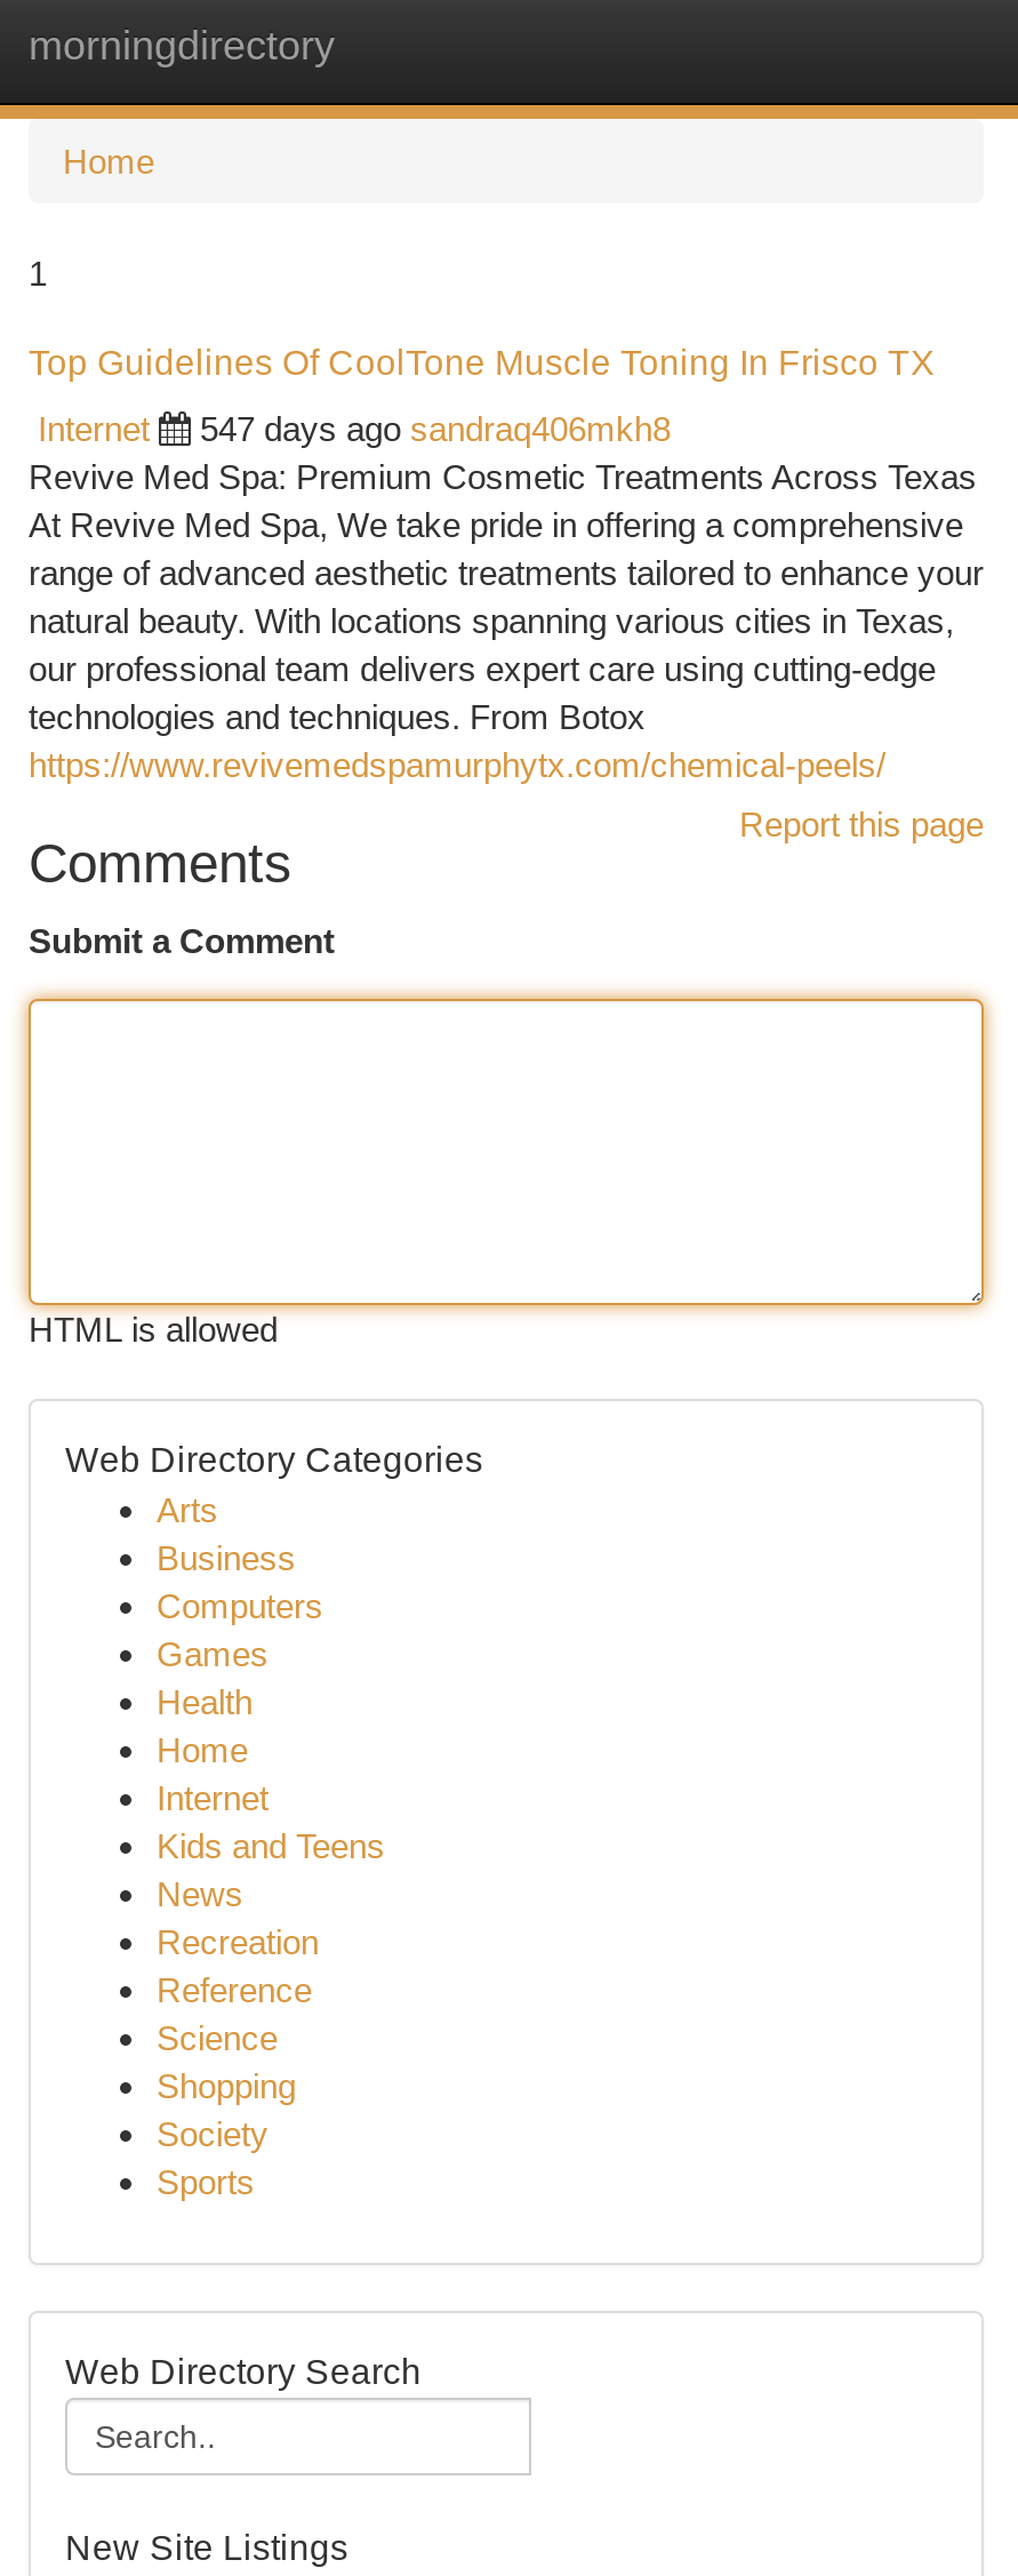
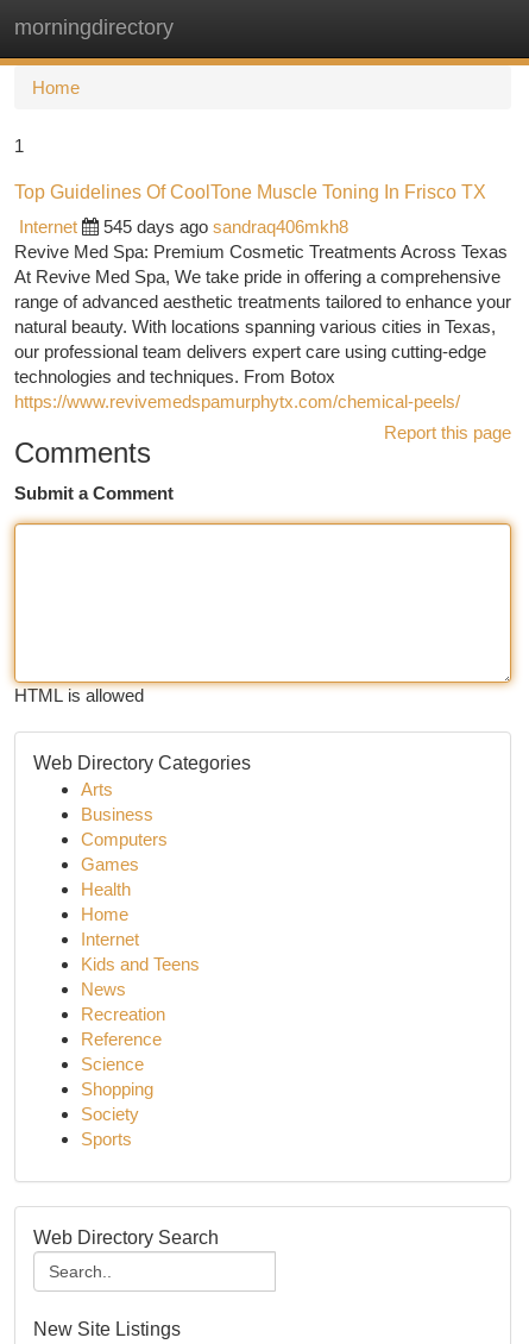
[200,409,671,448] 547 days ago sandraq406mkh8 -> [103,216,348,237] 545 days ago sandraq406mkh8

